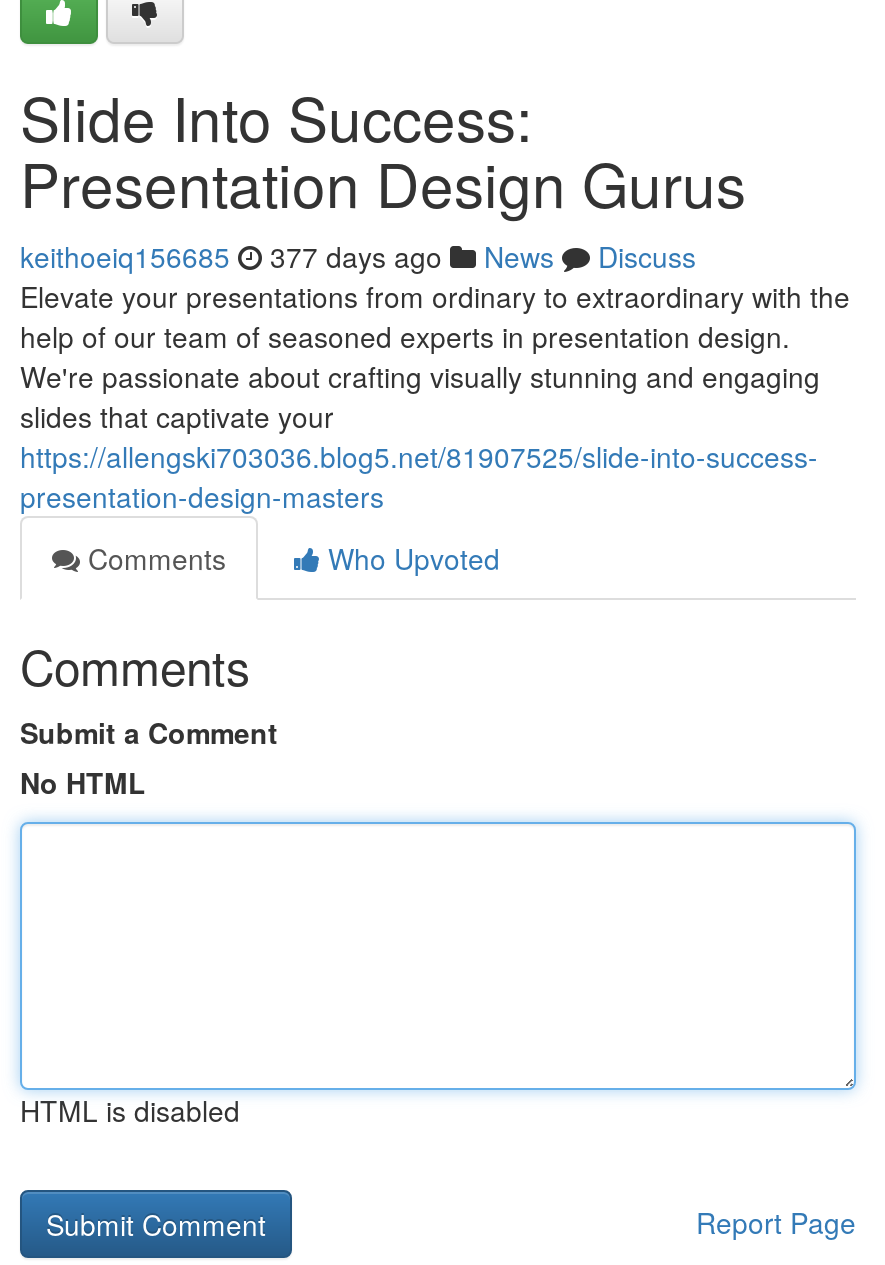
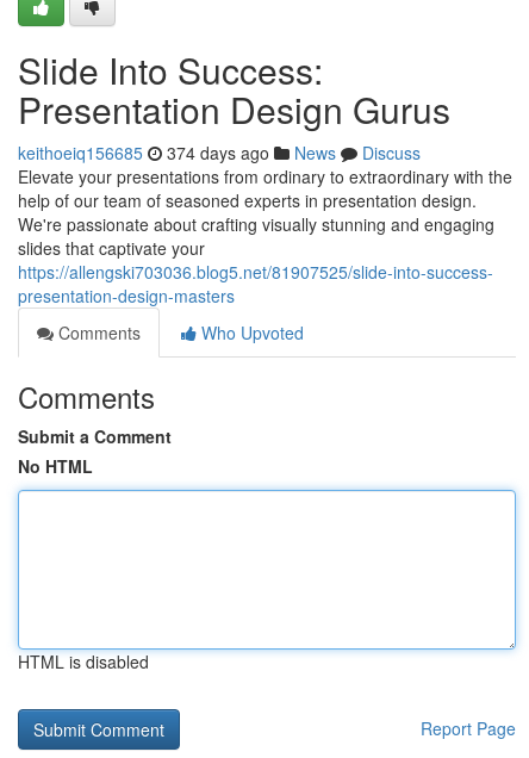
[20,236,696,276] keithoeiq156685 377 days ago News Discuss -> [18,141,421,164] keithoeiq156685 374 days ago News Discuss

